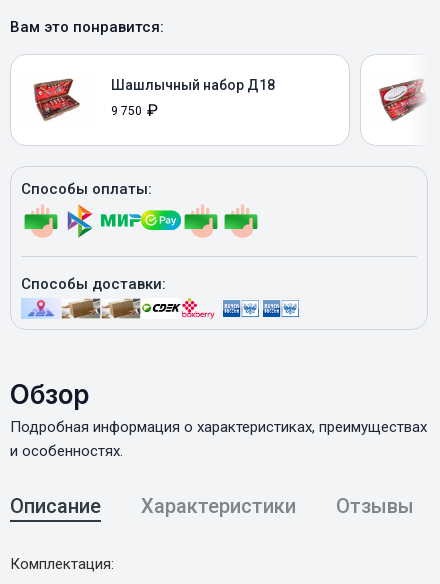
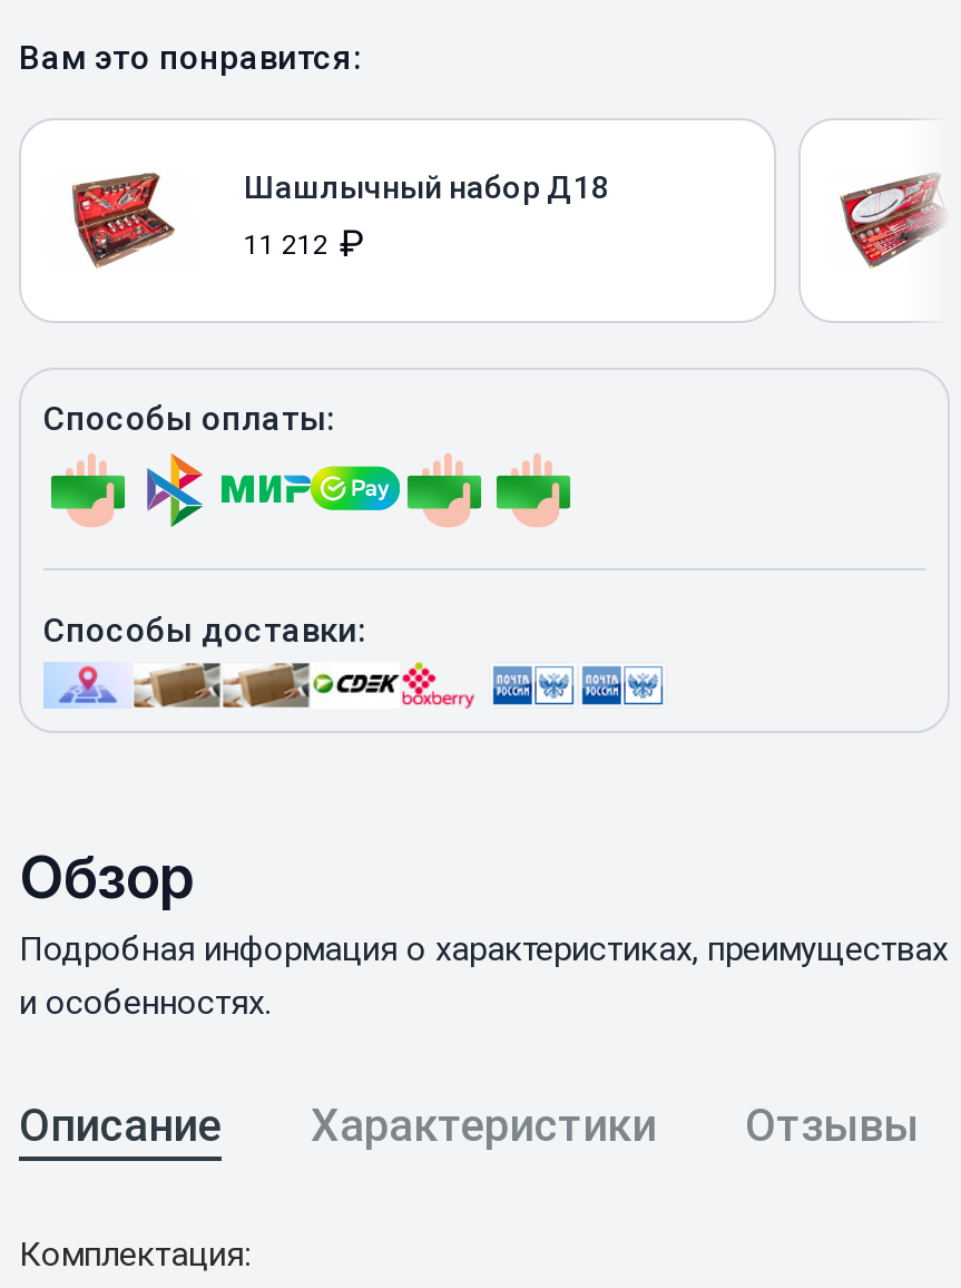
[111,101,158,120] 9 750 ₽ -> [244,223,364,266] 11 212 ₽

